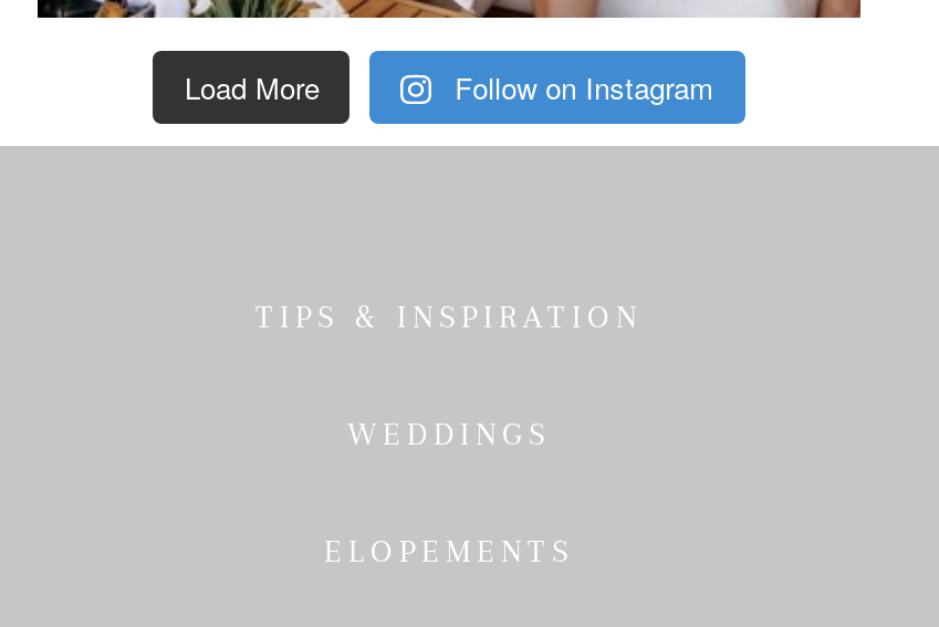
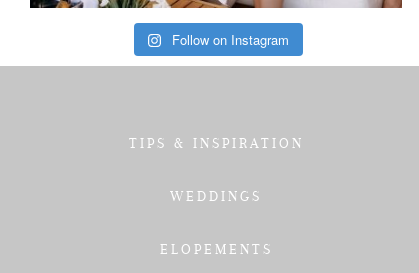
[184,67,319,109] Load More -> none

